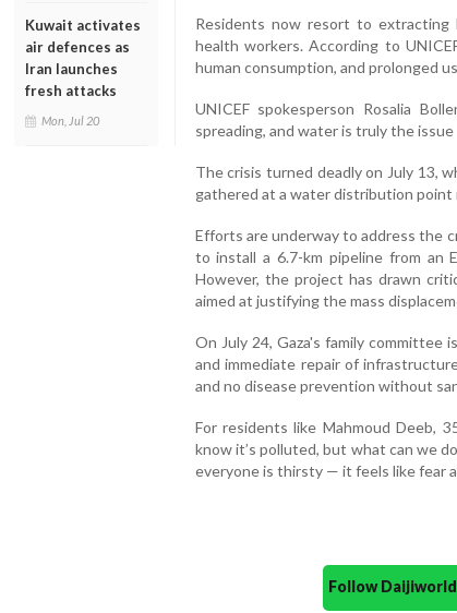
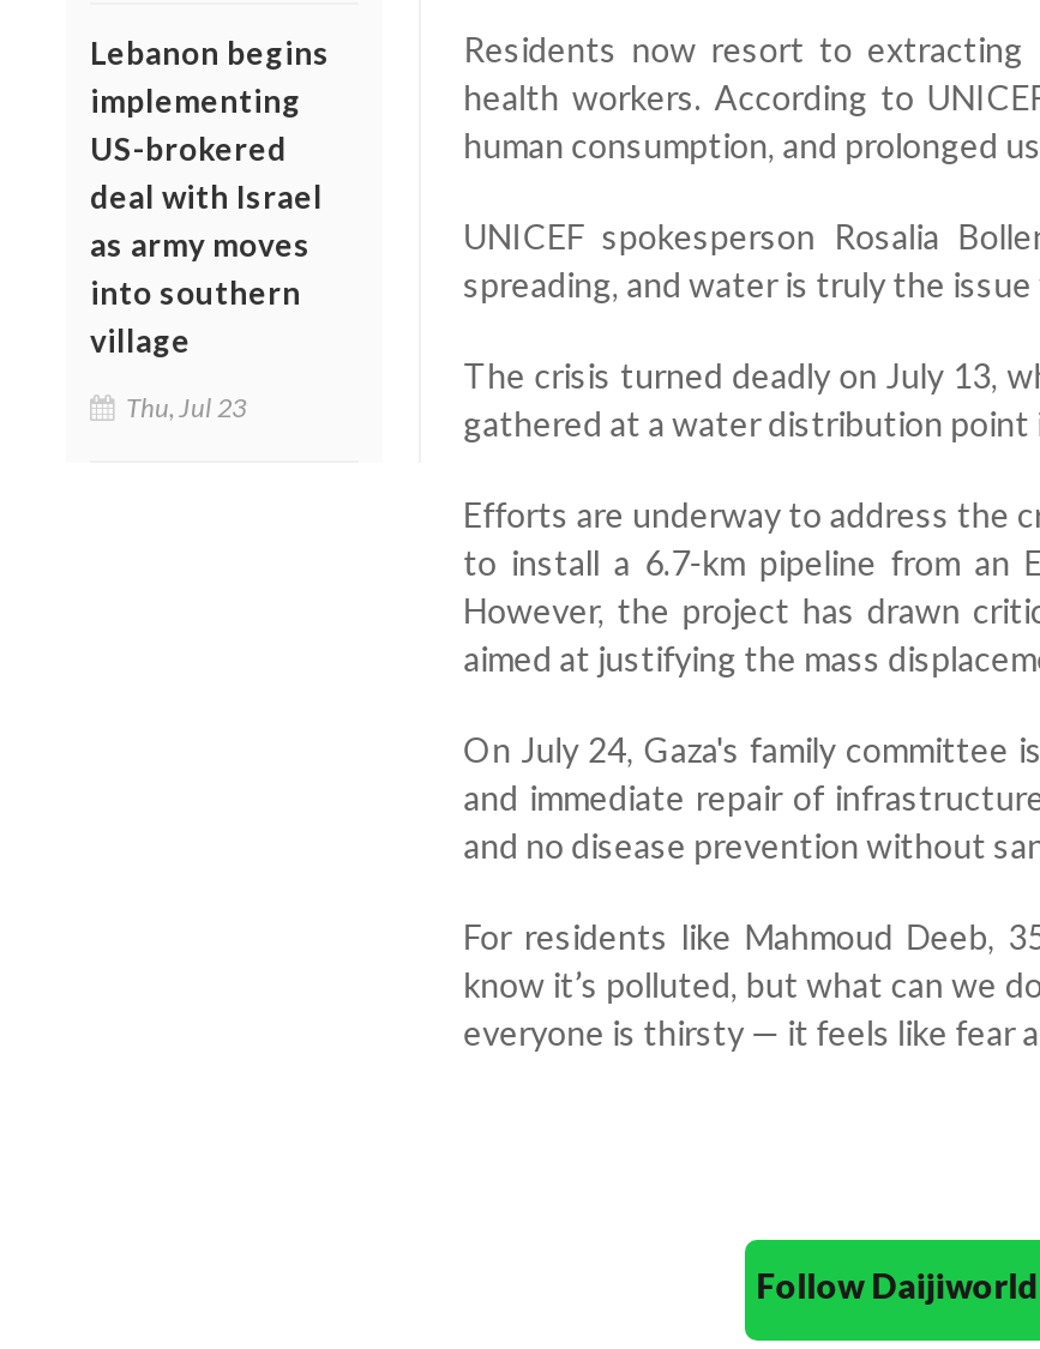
[25,16,141,99] Kuwait activates | air defences as | Iran launches | fresh attacks -> [90,33,330,359] Lebanon begins | implementing | US-brokered | deal with Israel | as army moves | into southern | village
[41,113,99,127] Mon, Jul 20 -> [126,390,246,422] Thu, Jul 23

